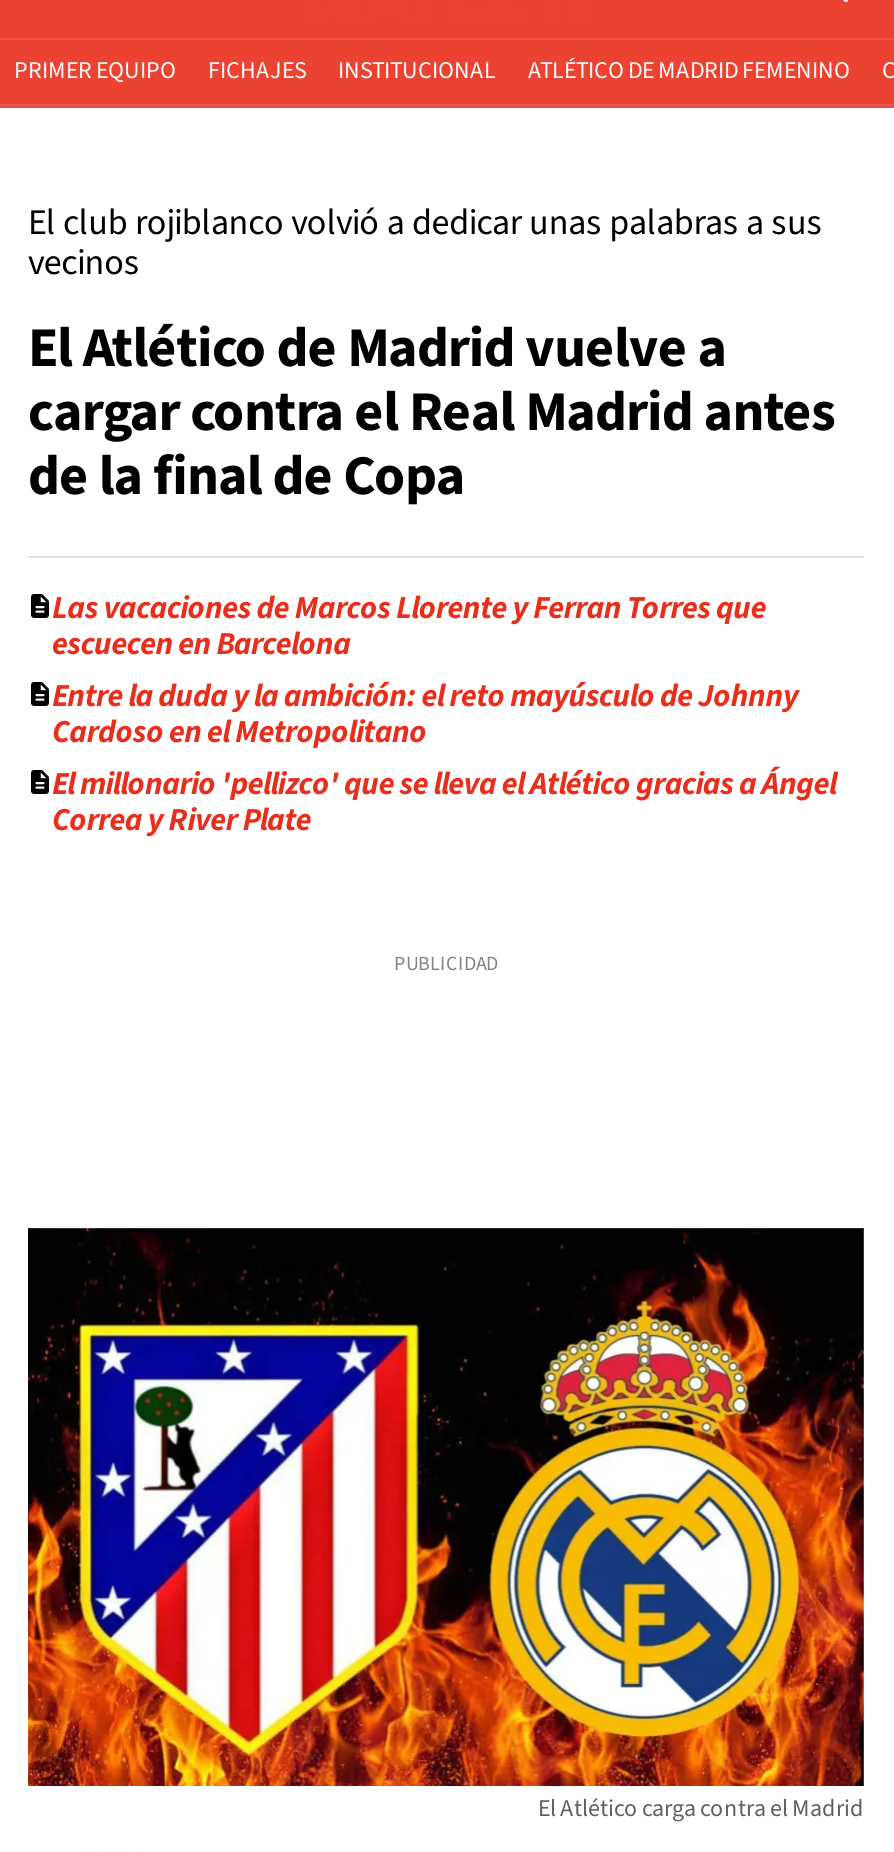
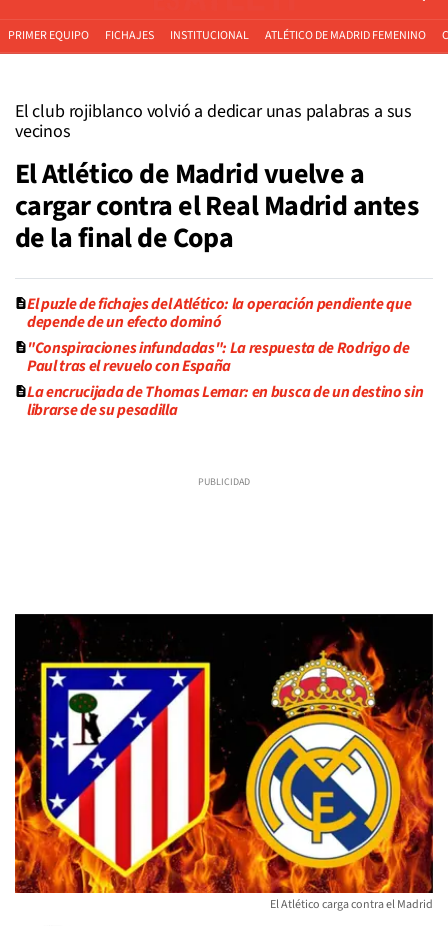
[52,586,836,842] Las vacaciones de Marcos Llorente y Ferran Torres que | escuecen en Barcelona | Entre la duda y la ambición: el reto mayúsculo de Johnny | Cardoso en el Metropolitano | El millonario 'pellizco' que se lleva el Atlético gracias a Ángel | Correa y River Plate -> [27,293,423,421] El puzle de fichajes del Atlético: la operación pendiente que | depende de un efecto dominó | "Conspiraciones infundadas": La respuesta de Rodrigo de | Paul tras el revuelo con España | La encrucijada de Thomas Lemar: en busca de un destino sin | librarse de su pesadilla

